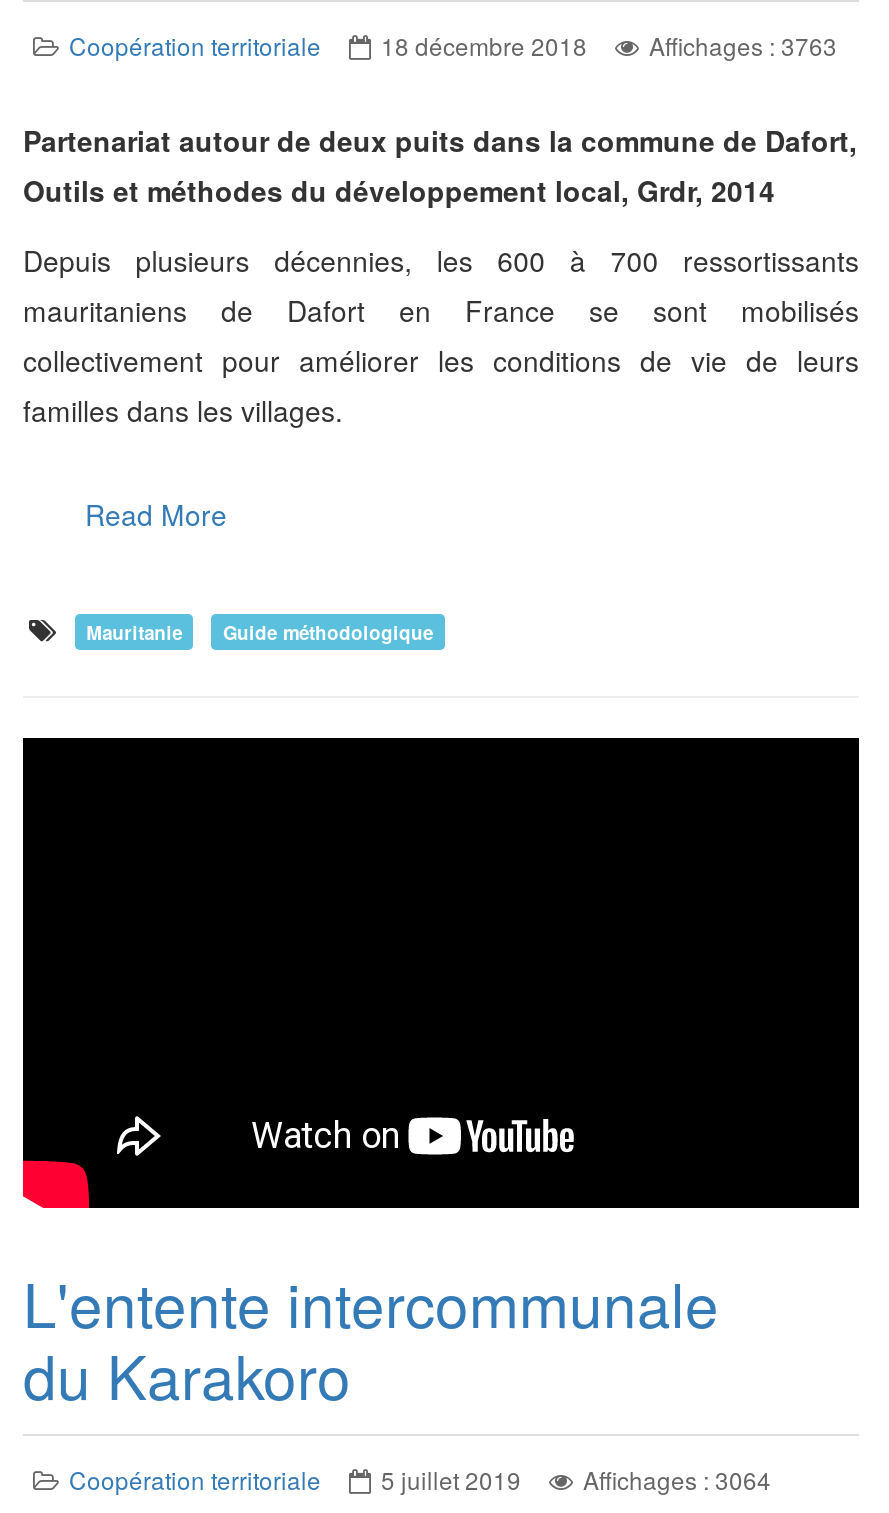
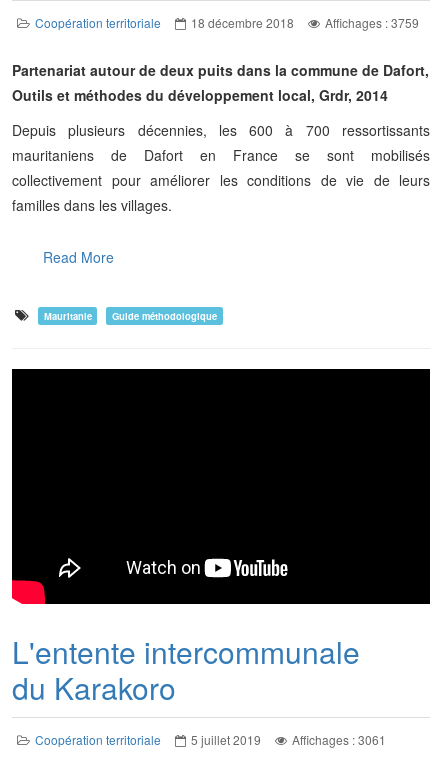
[69,27,837,61] Coopération territoriale 18 décembre 2018 Affichages : 3763 -> [35,14,419,31] Coopération territoriale 18 décembre 2018 Affichages : 3759
[69,1462,771,1496] Coopération territoriale 5 juillet 2019 Affichages : 3064 -> [35,731,386,748] Coopération territoriale 5 juillet 2019 Affichages : 3061

